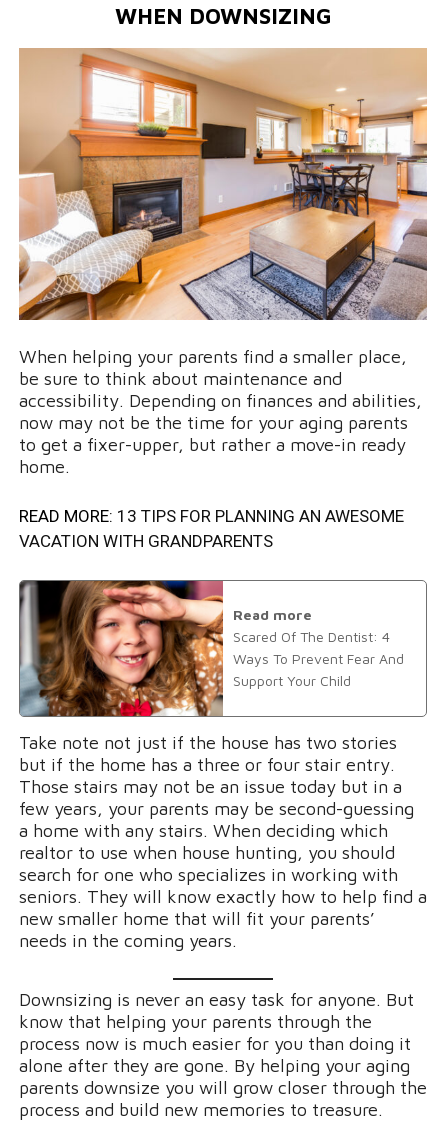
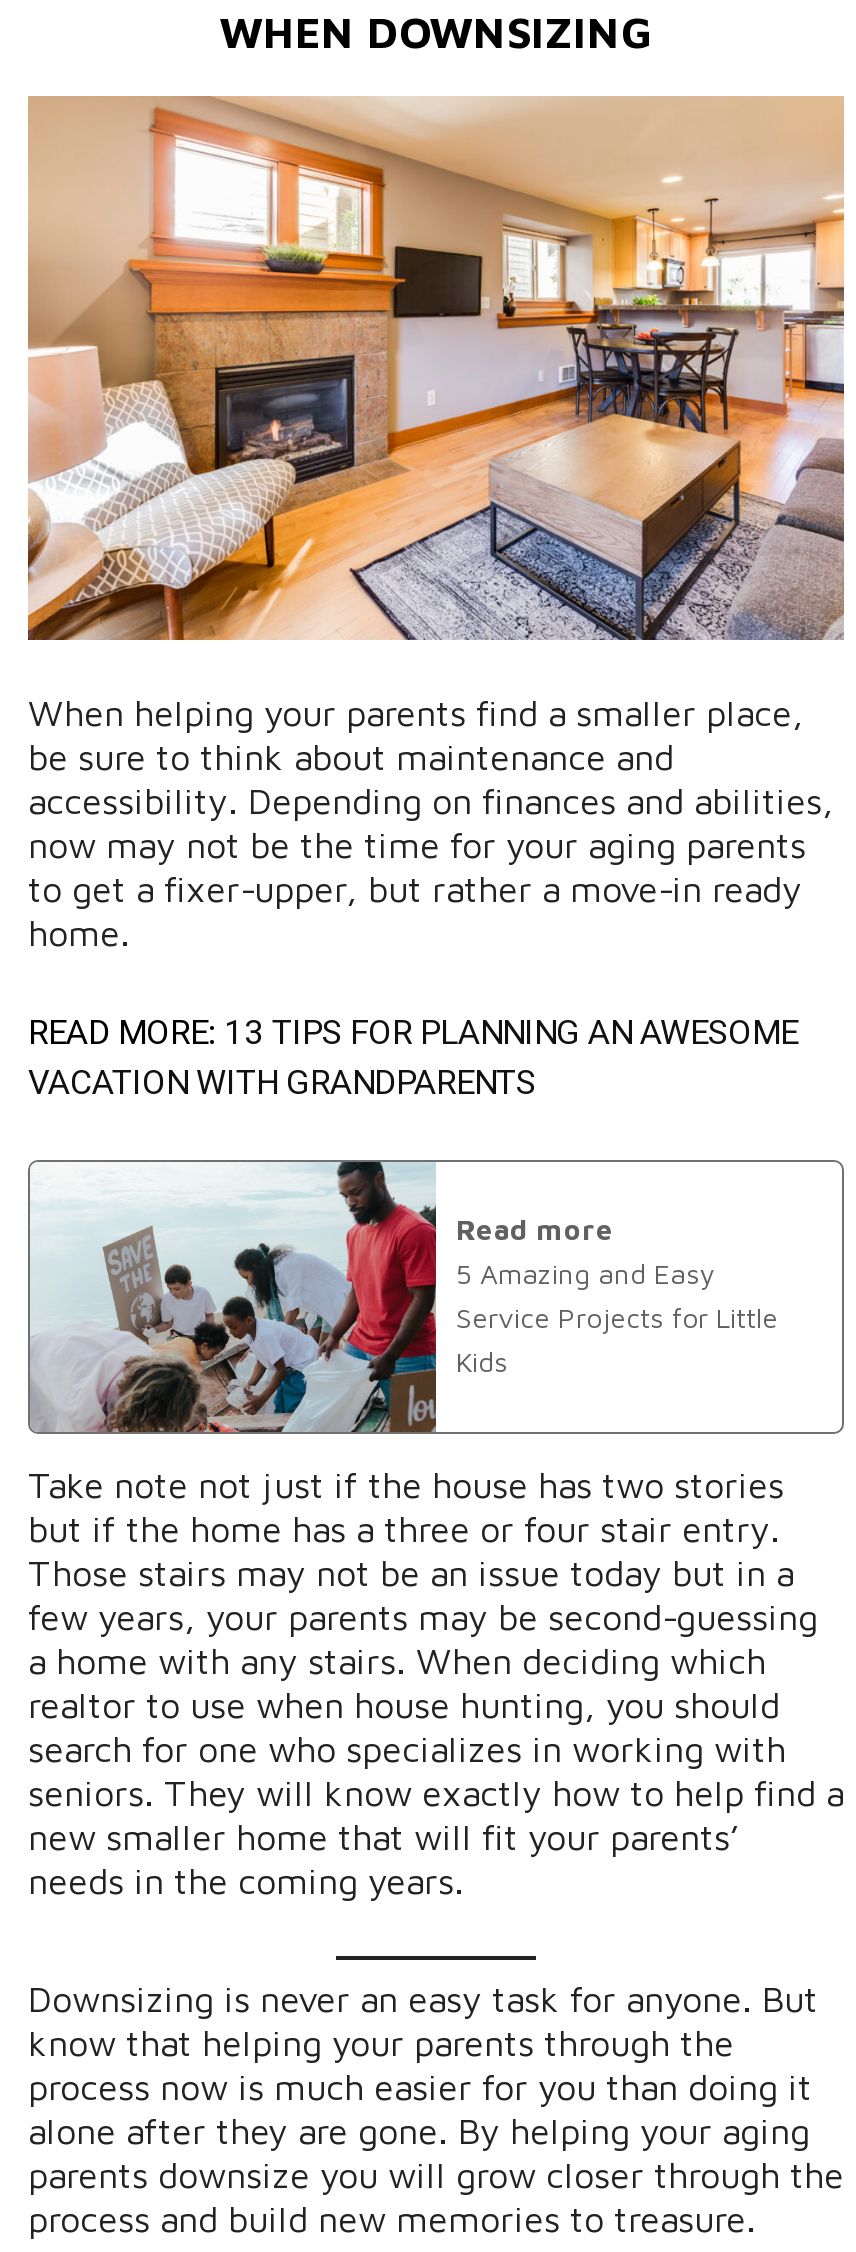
[19,580,404,717] [image] | Scared Of The Dentist: 4 | Ways To Prevent Fear And | Support Your Child -> [28,1160,778,1434] [image] | 5 Amazing and Easy | Service Projects for Little | Kids

